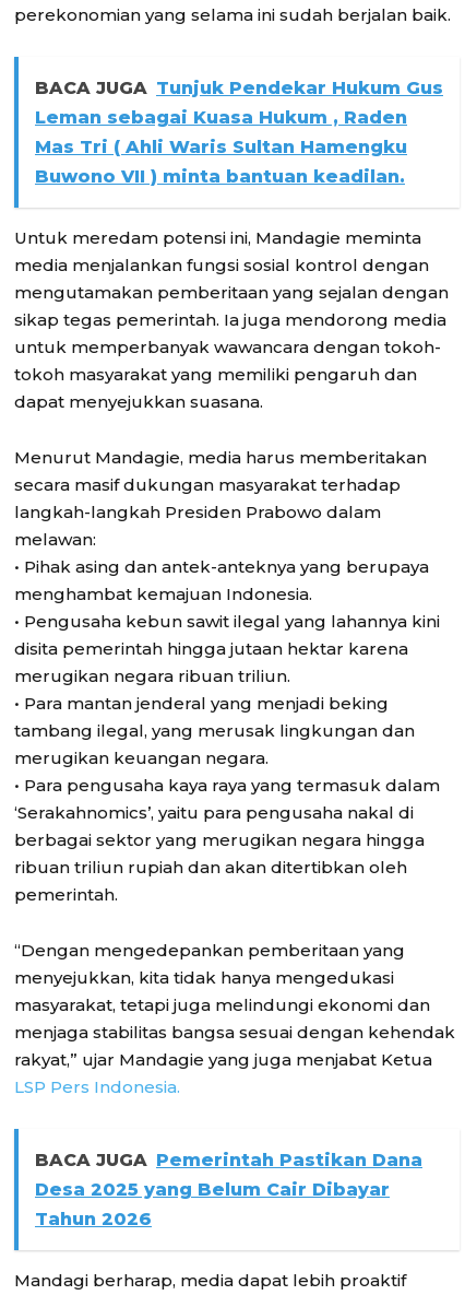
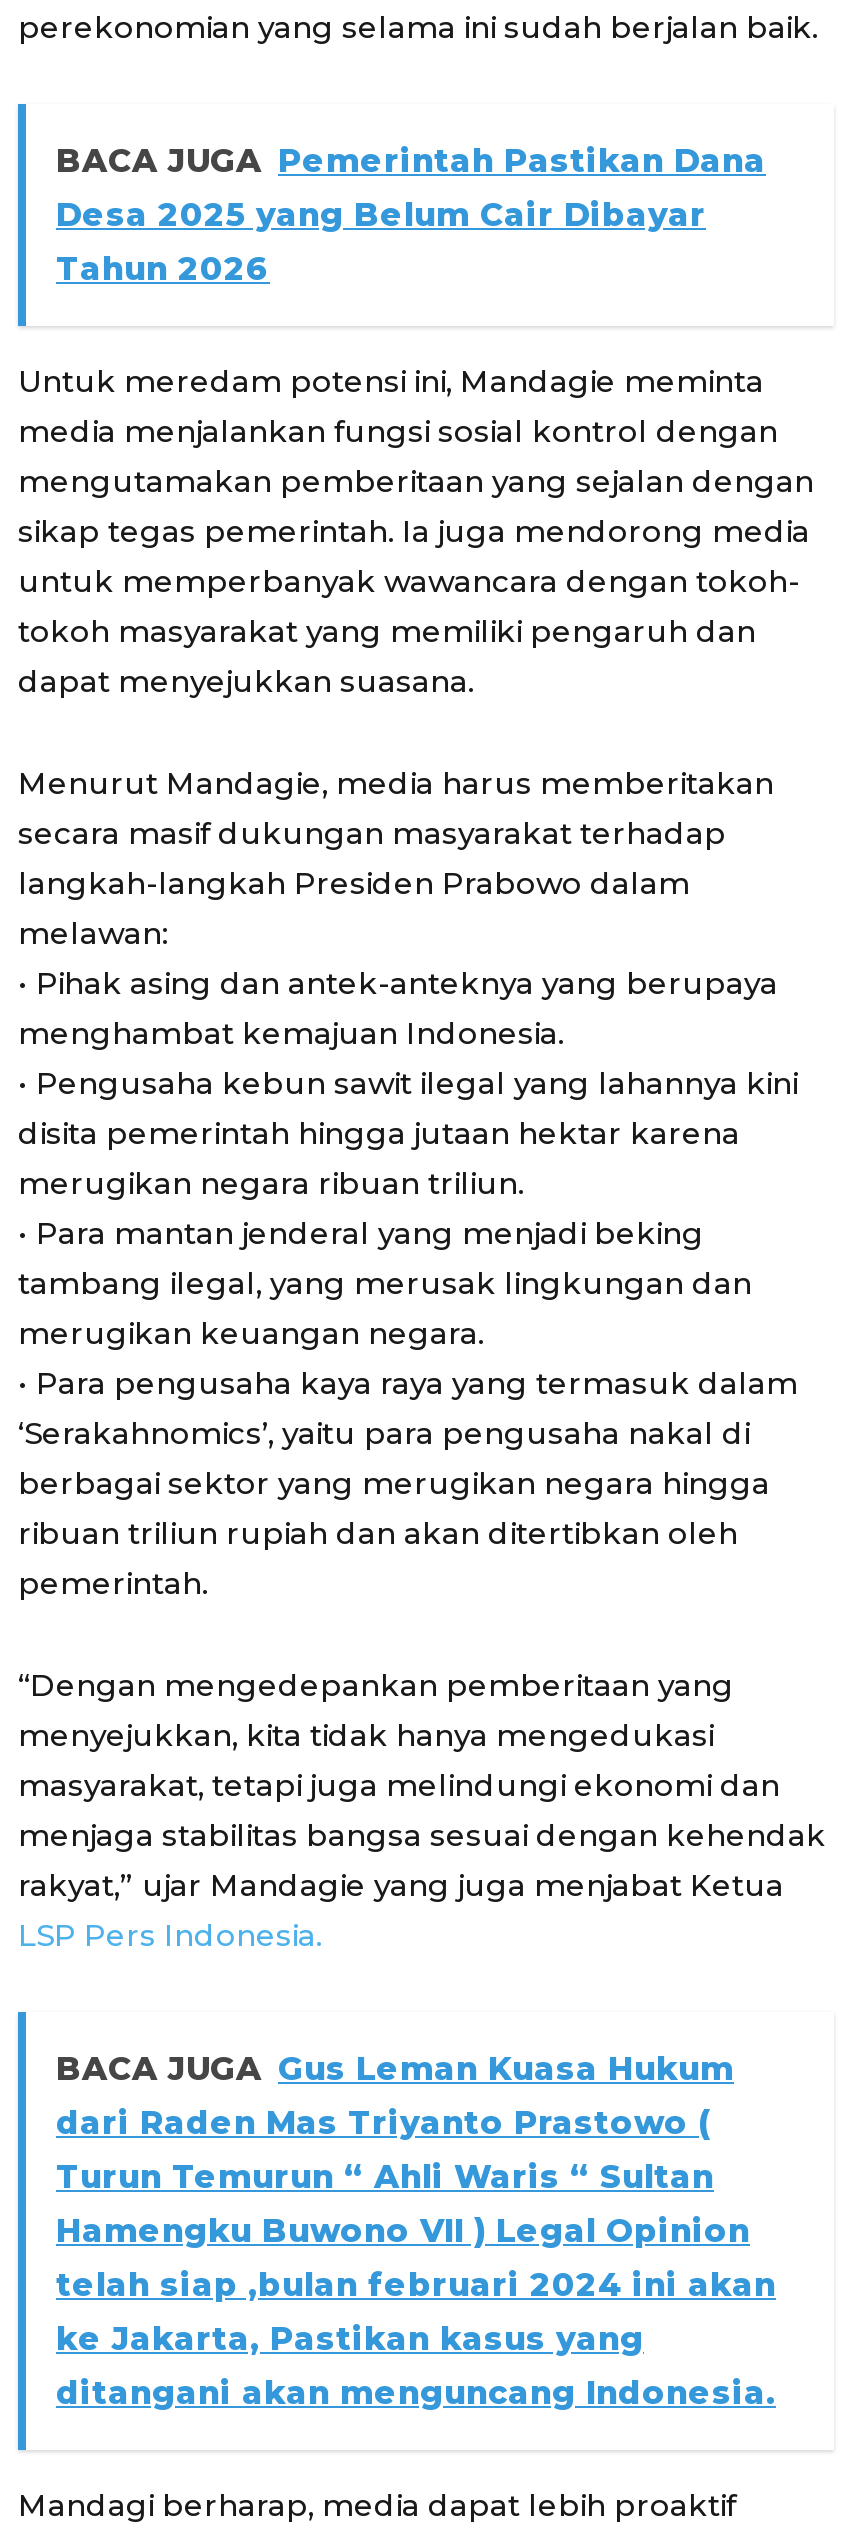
[35,77,443,187] BACA JUGA Tunjuk Pendekar Hukum Gus | Leman sebagai Kuasa Hukum , Raden | Mas Tri ( Ahli Waris Sultan Hamengku | Buwono VII ) minta bantuan keadilan. -> none
moved [14,227,455,1097] -> [18,362,826,1954]: Untuk meredam potensi ini, Mandagie meminta | media menjalankan fungsi sosial kontrol dengan | mengutamakan pemberitaan yang sejalan dengan | ... | rakyat,” ujar Mandagie yang juga menjabat Ketua | LSP Pers Indonesia.
none -> [56,2050,776,2412] BACA JUGA Gus Leman Kuasa Hukum | dari Raden Mas Triyanto Prastowo ( | Turun Temurun “ Ahli Waris “ Sultan | Hamengku Buwono VII ) Legal Opinion | telah siap ,bulan februari 2024 ini akan | ke Jakarta, Pastikan kasus yang | ditangani akan menguncang Indonesia.
moved [35,1149,422,1229] -> [56,142,766,288]: BACA JUGA Pemerintah Pastikan Dana | Desa 2025 yang Belum Cair Dibayar | Tahun 2026

